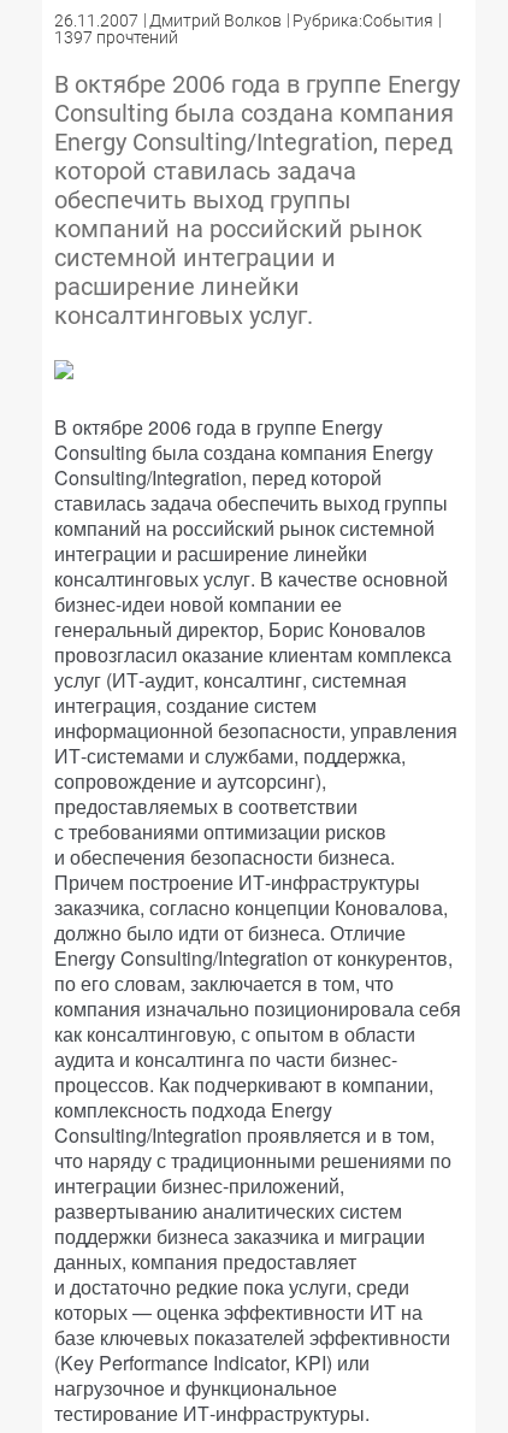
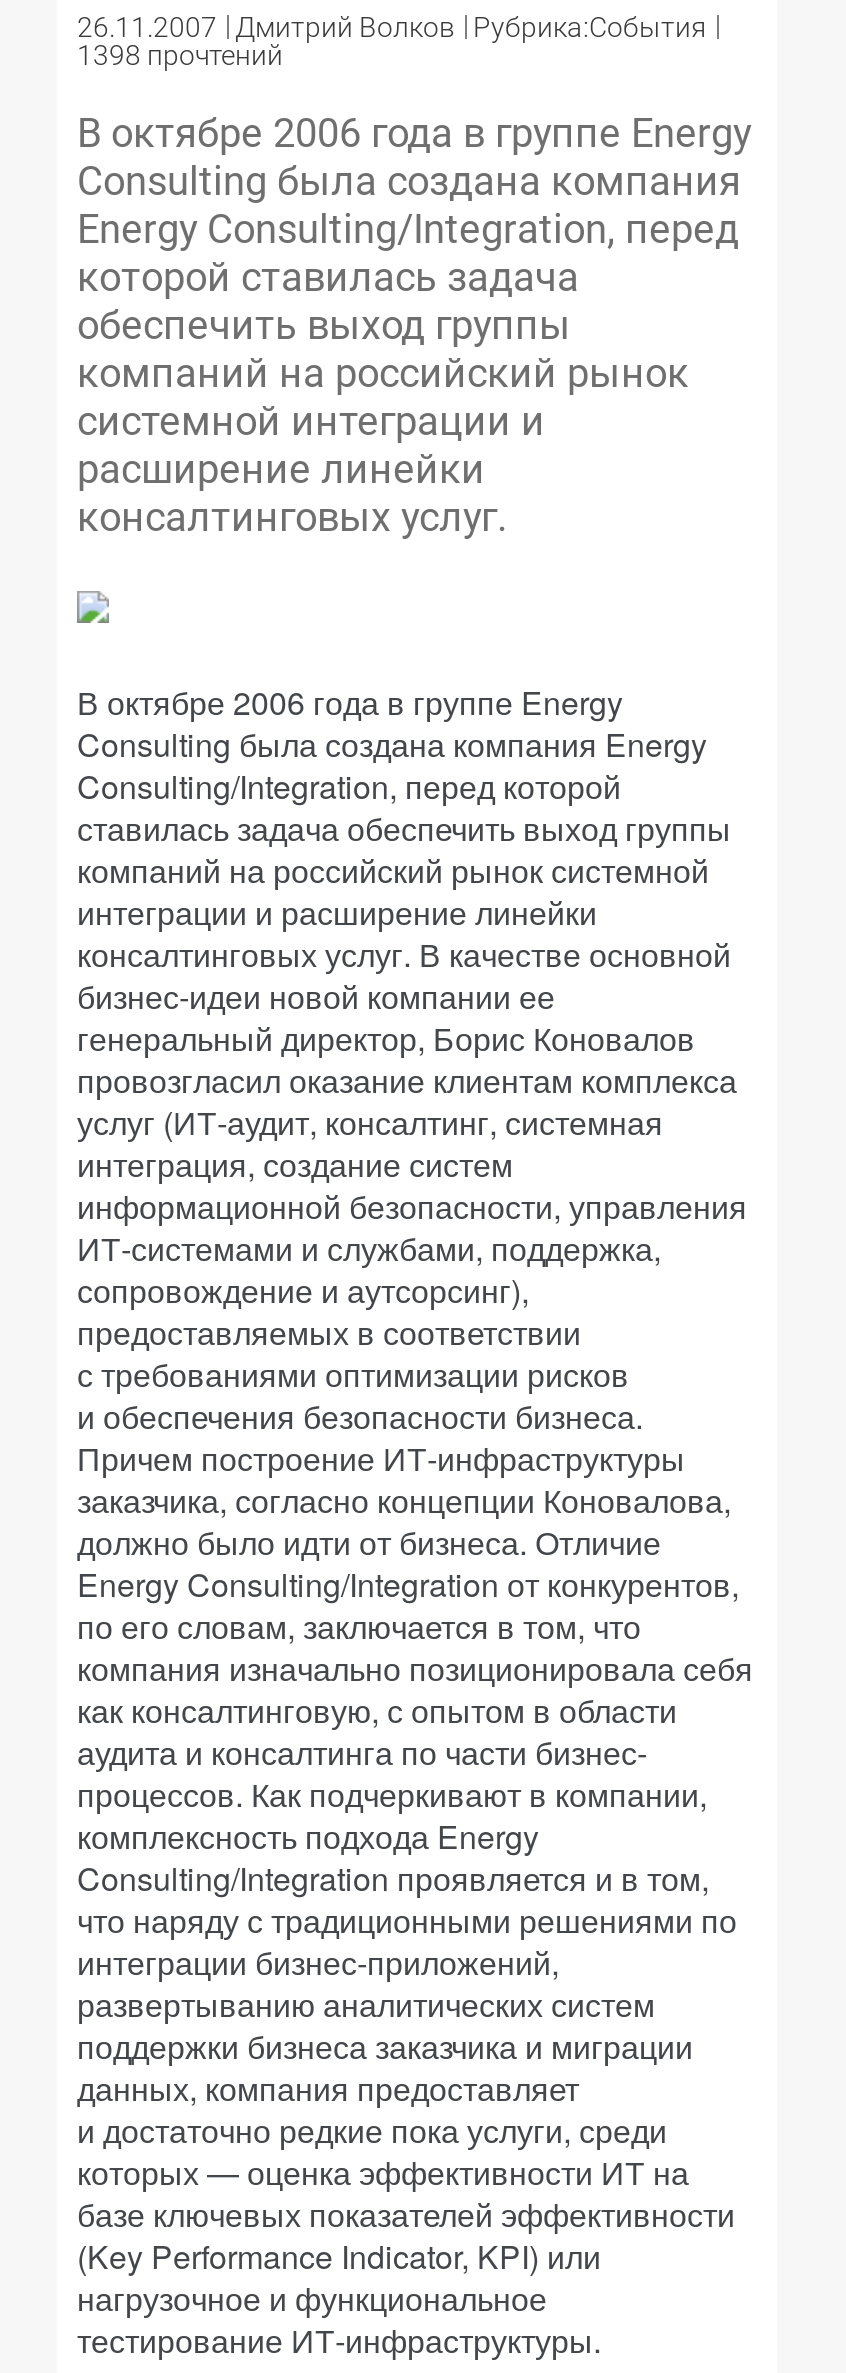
[54,28,178,47] 1397 прочтений -> [77,39,283,71] 1398 прочтений

